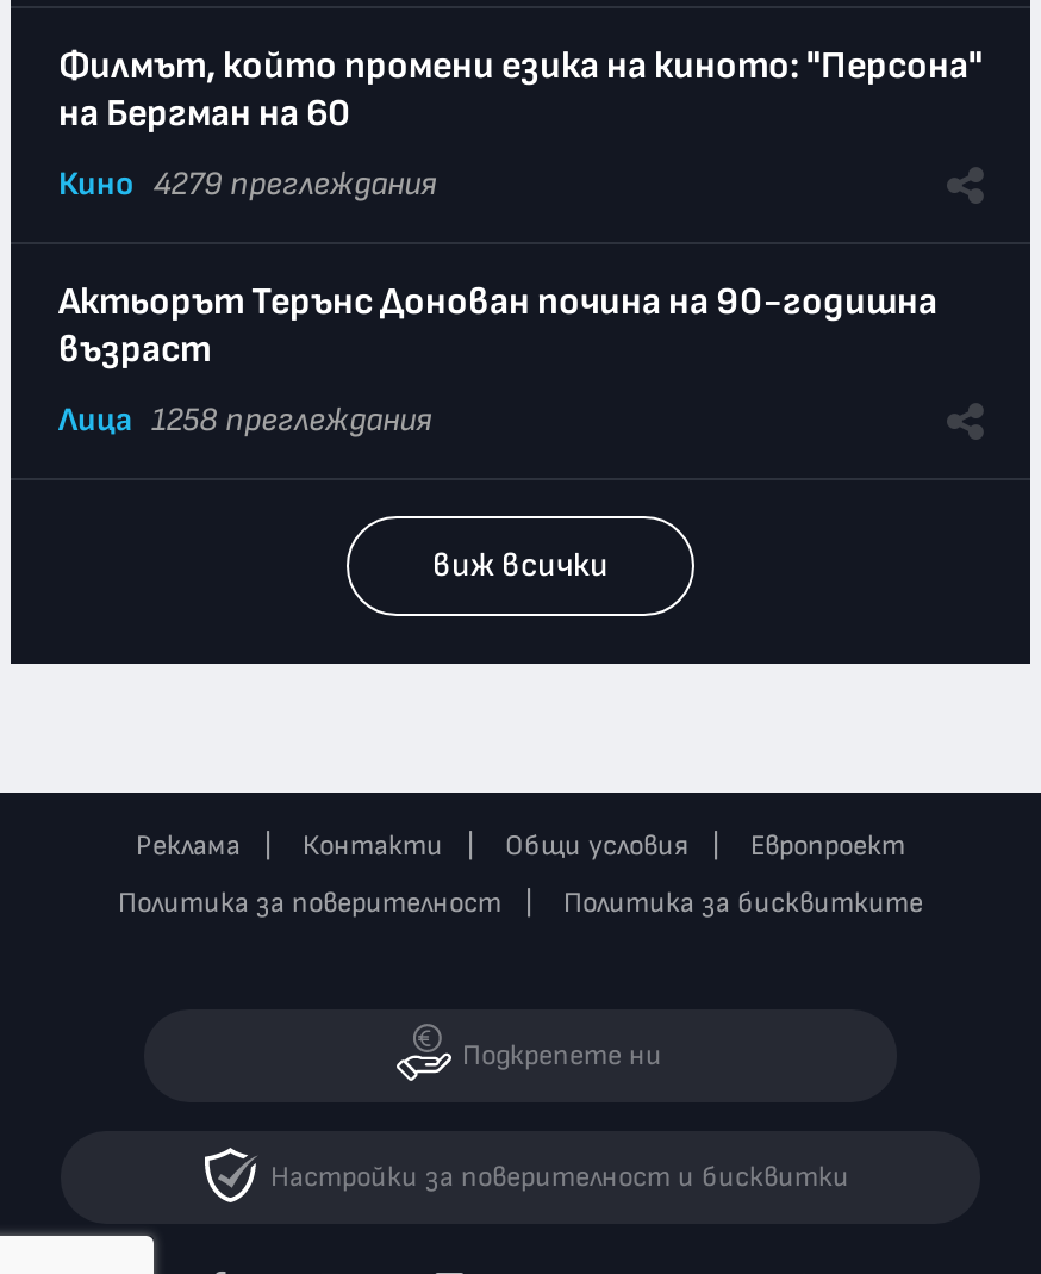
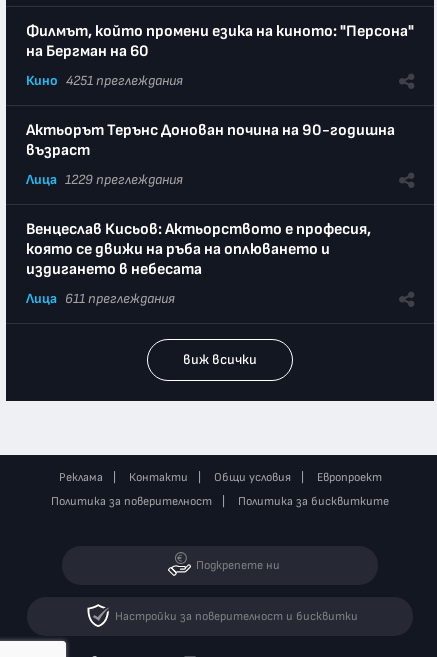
[58,163,437,203] Кино 4279 преглеждания -> [26,72,183,89] Кино 4251 преглеждания
[58,399,432,439] Лица 1258 преглеждания -> [26,171,371,307] Лица 1229 преглеждания | Венцеслав Кисьов: Актьорството е професия, | която се движи на ръба на оплюването и | издигането в небесата | Лица 611 преглеждания

